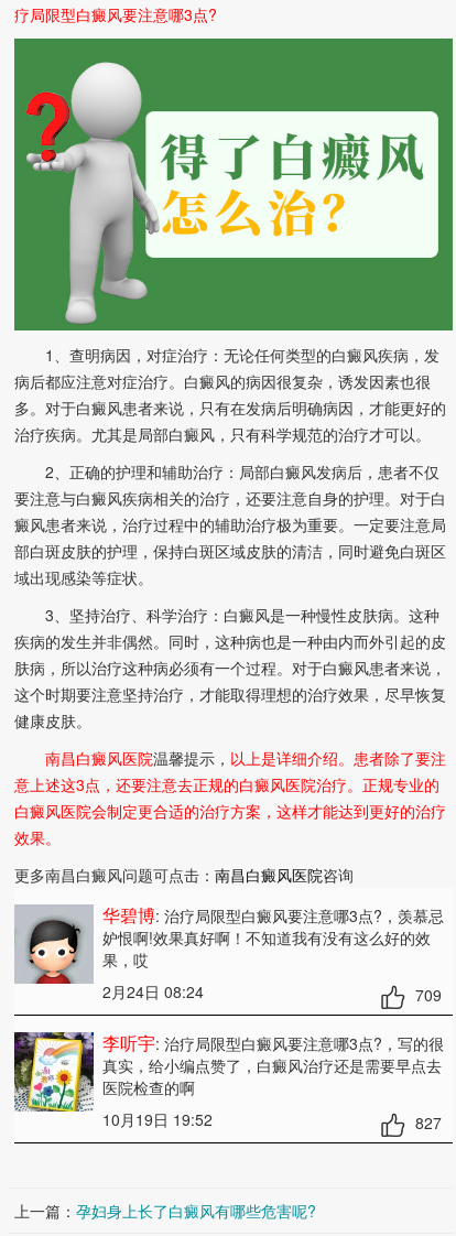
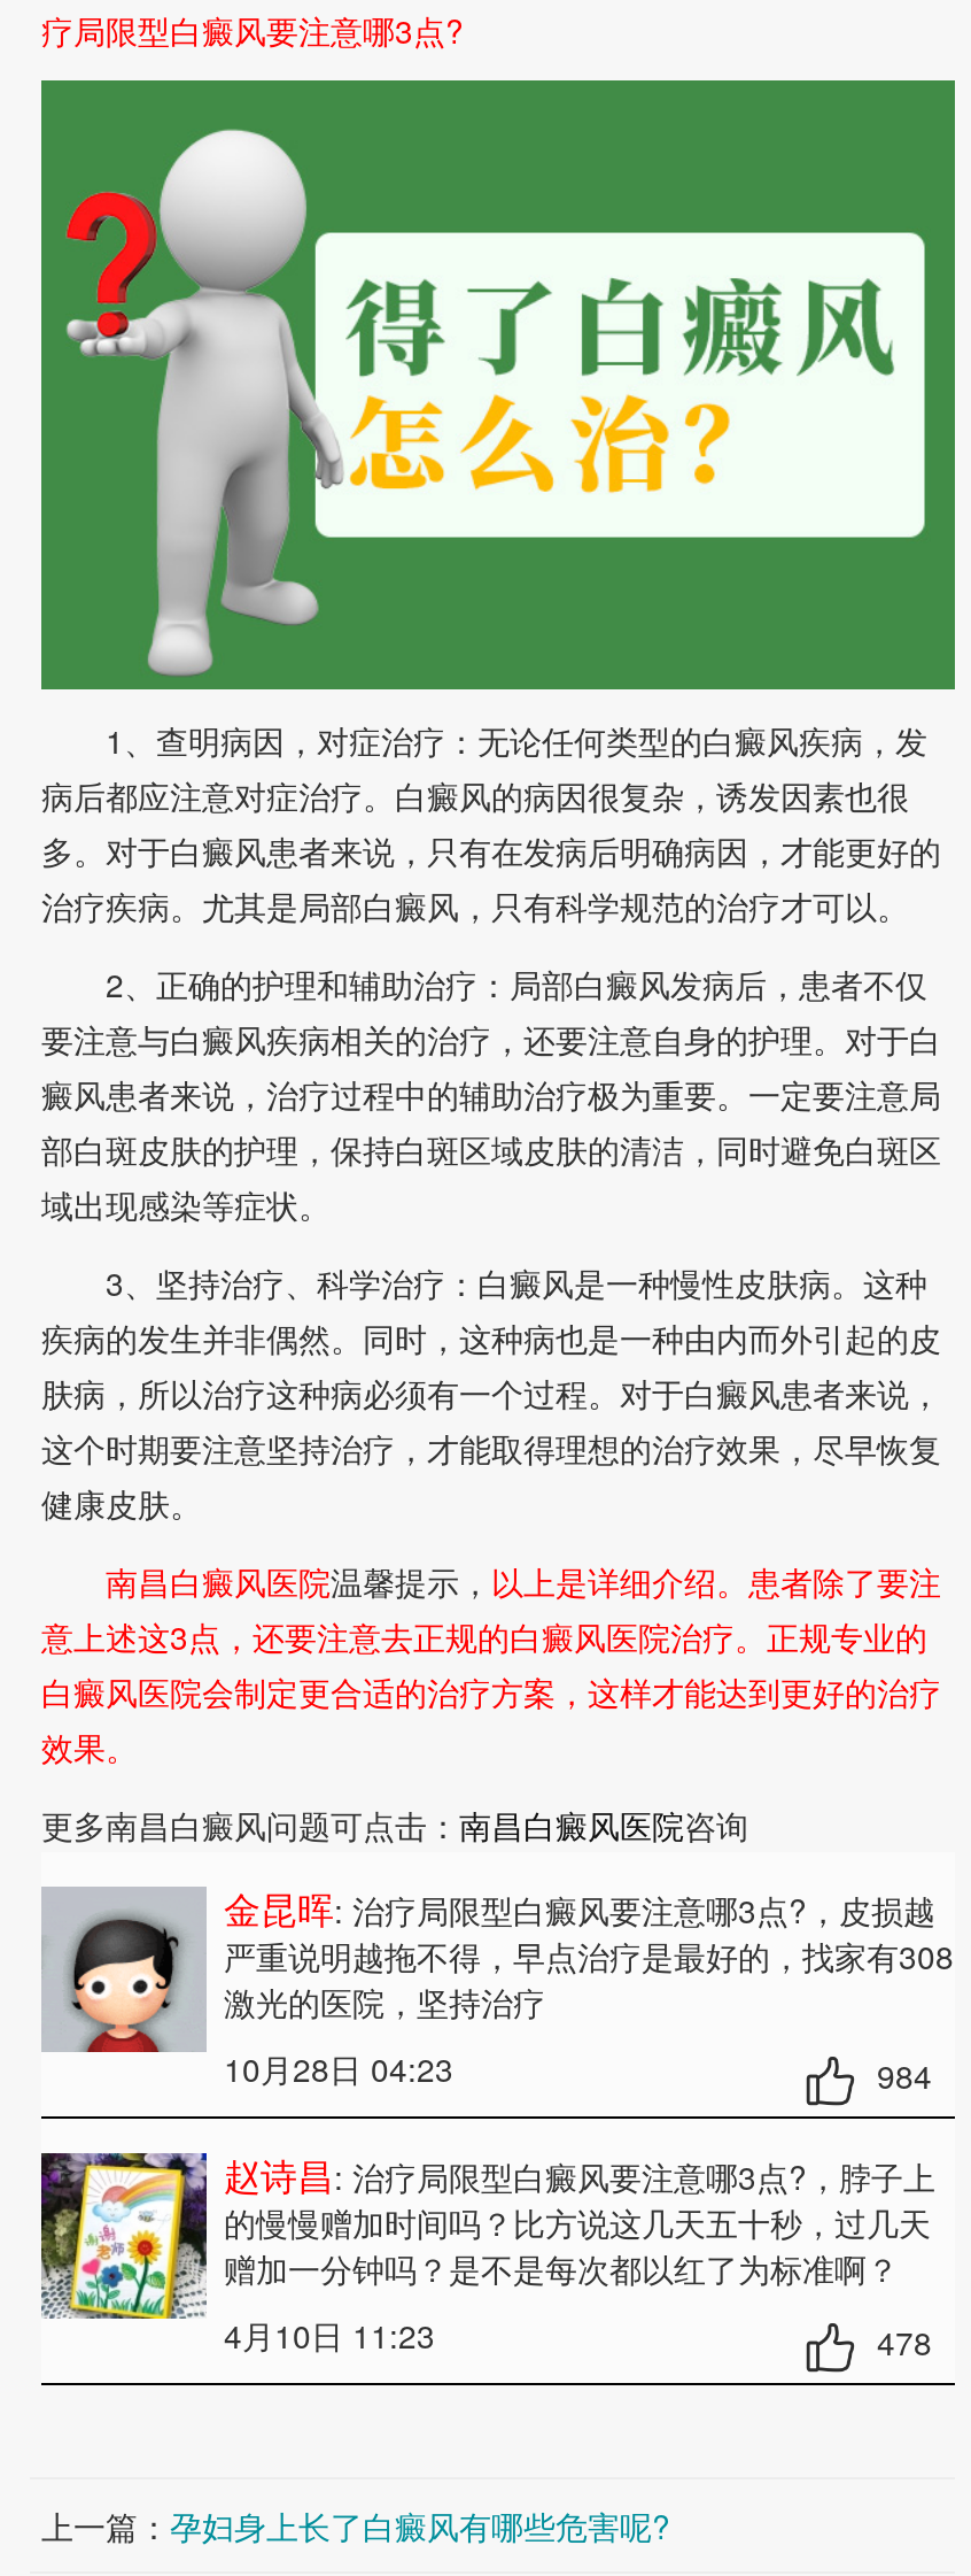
[102,902,443,1006] 华碧博: 治疗局限型白癜风要注意哪3点?，羡慕忌 | 妒恨啊!效果真好啊！不知道我有没有这么好的效 | 果，哎 | 2月24日 08:24 | 709 -> [224,1882,954,2098] 金昆晖: 治疗局限型白癜风要注意哪3点?，皮损越 | 严重说明越拖不得，早点治疗是最好的，找家有308 | 激光的医院，坚持治疗 | 10月28日 04:23 | 984
[102,1030,443,1134] 李听宇: 治疗局限型白癜风要注意哪3点?，写的很 | 真实，给小编点赞了，白癜风治疗还是需要早点去 | 医院检查的啊 | 10月19日 19:52 | 827 -> [224,2149,935,2365] 赵诗昌: 治疗局限型白癜风要注意哪3点?，脖子上 | 的慢慢赠加时间吗？比方说这几天五十秒，过几天 | 赠加一分钟吗？是不是每次都以红了为标准啊？ | 4月10日 11:23 | 478

